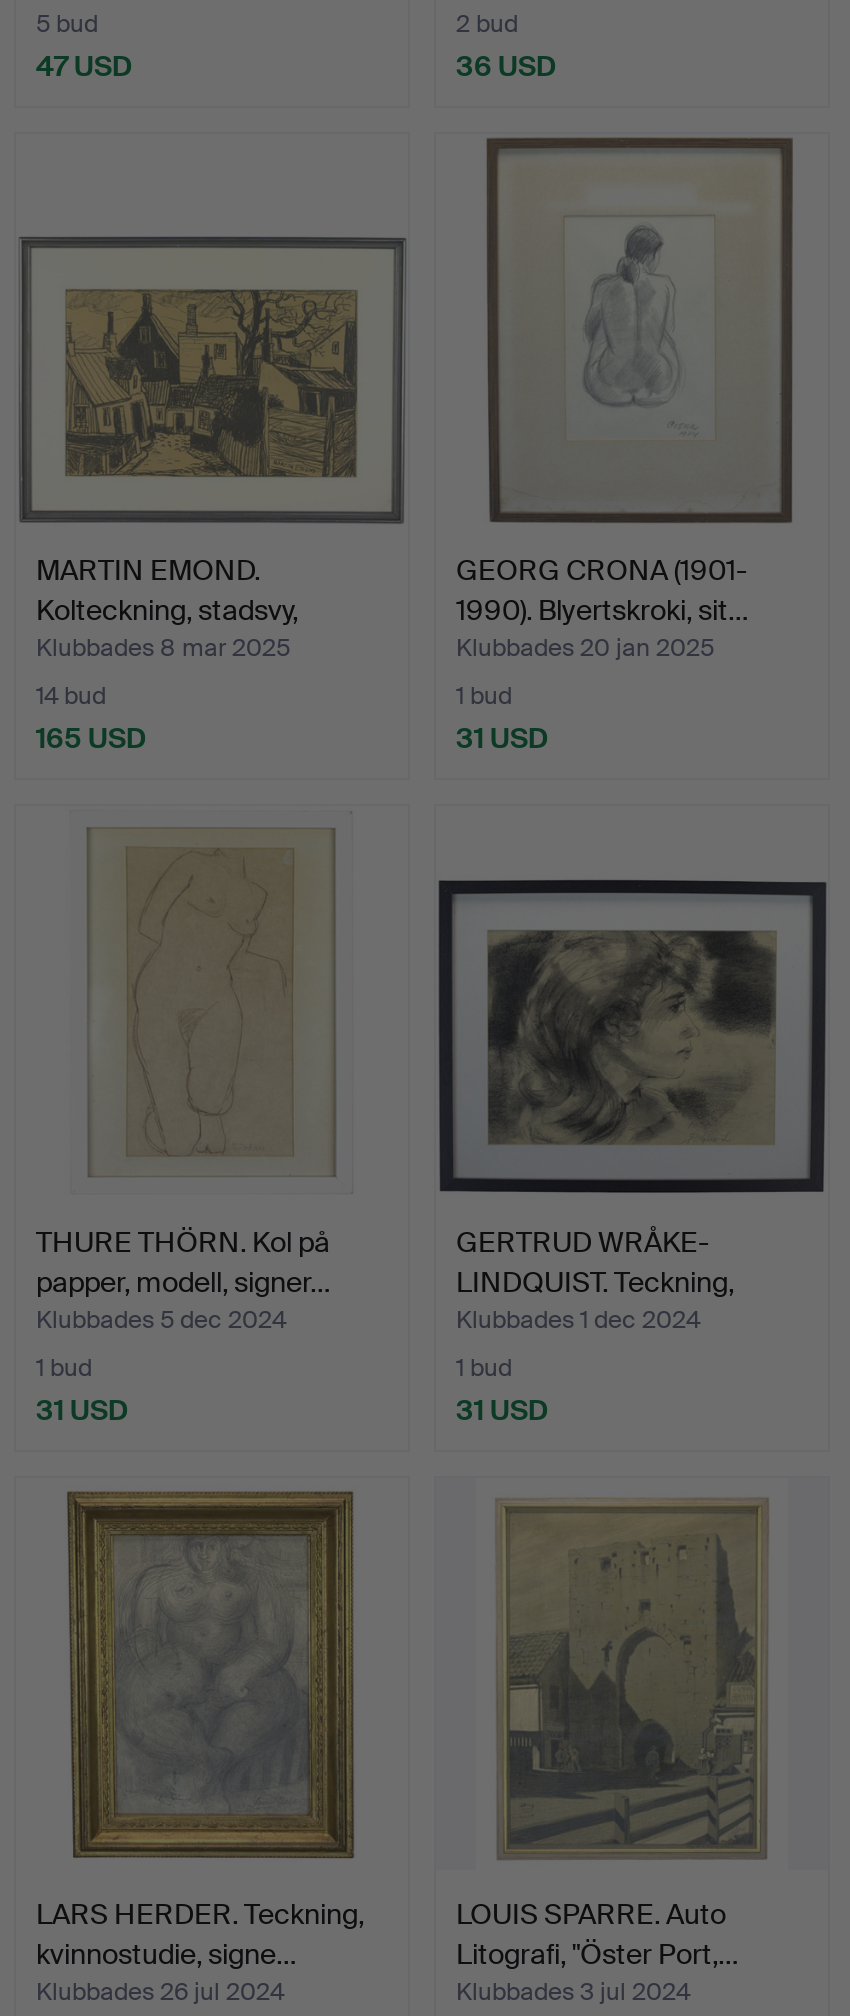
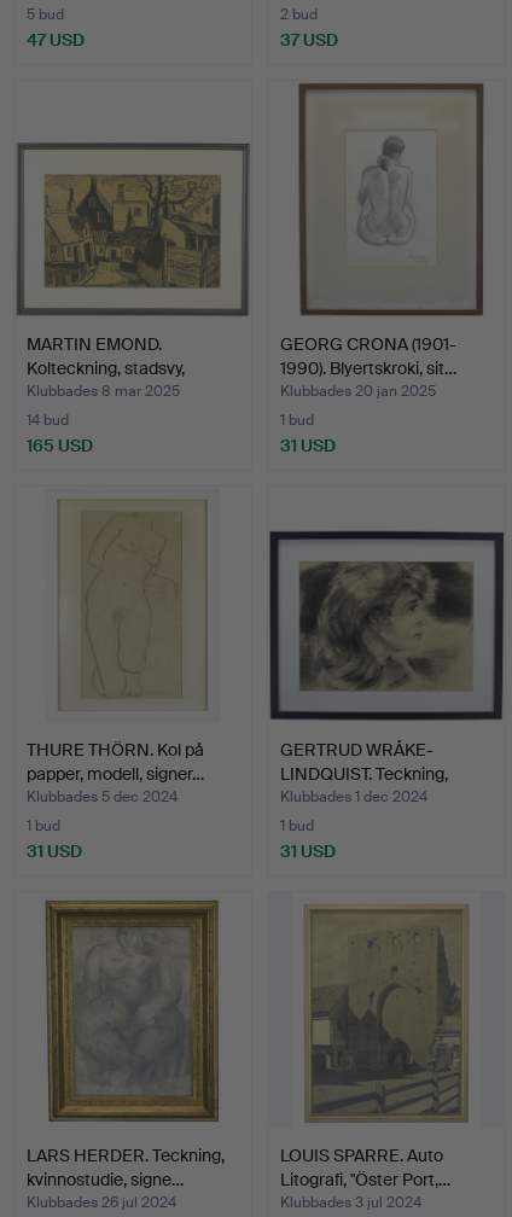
[456,48,556,84] 36 USD -> [280,29,338,50] 37 USD

